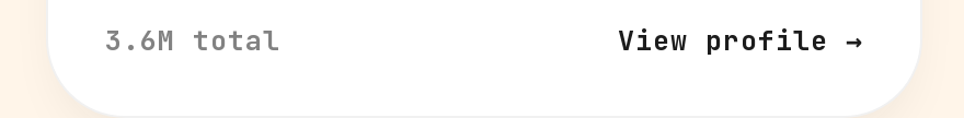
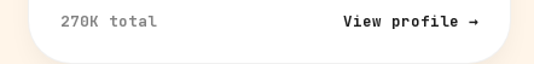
[105,22,280,59] 3.6M total -> [60,11,157,31] 270K total

